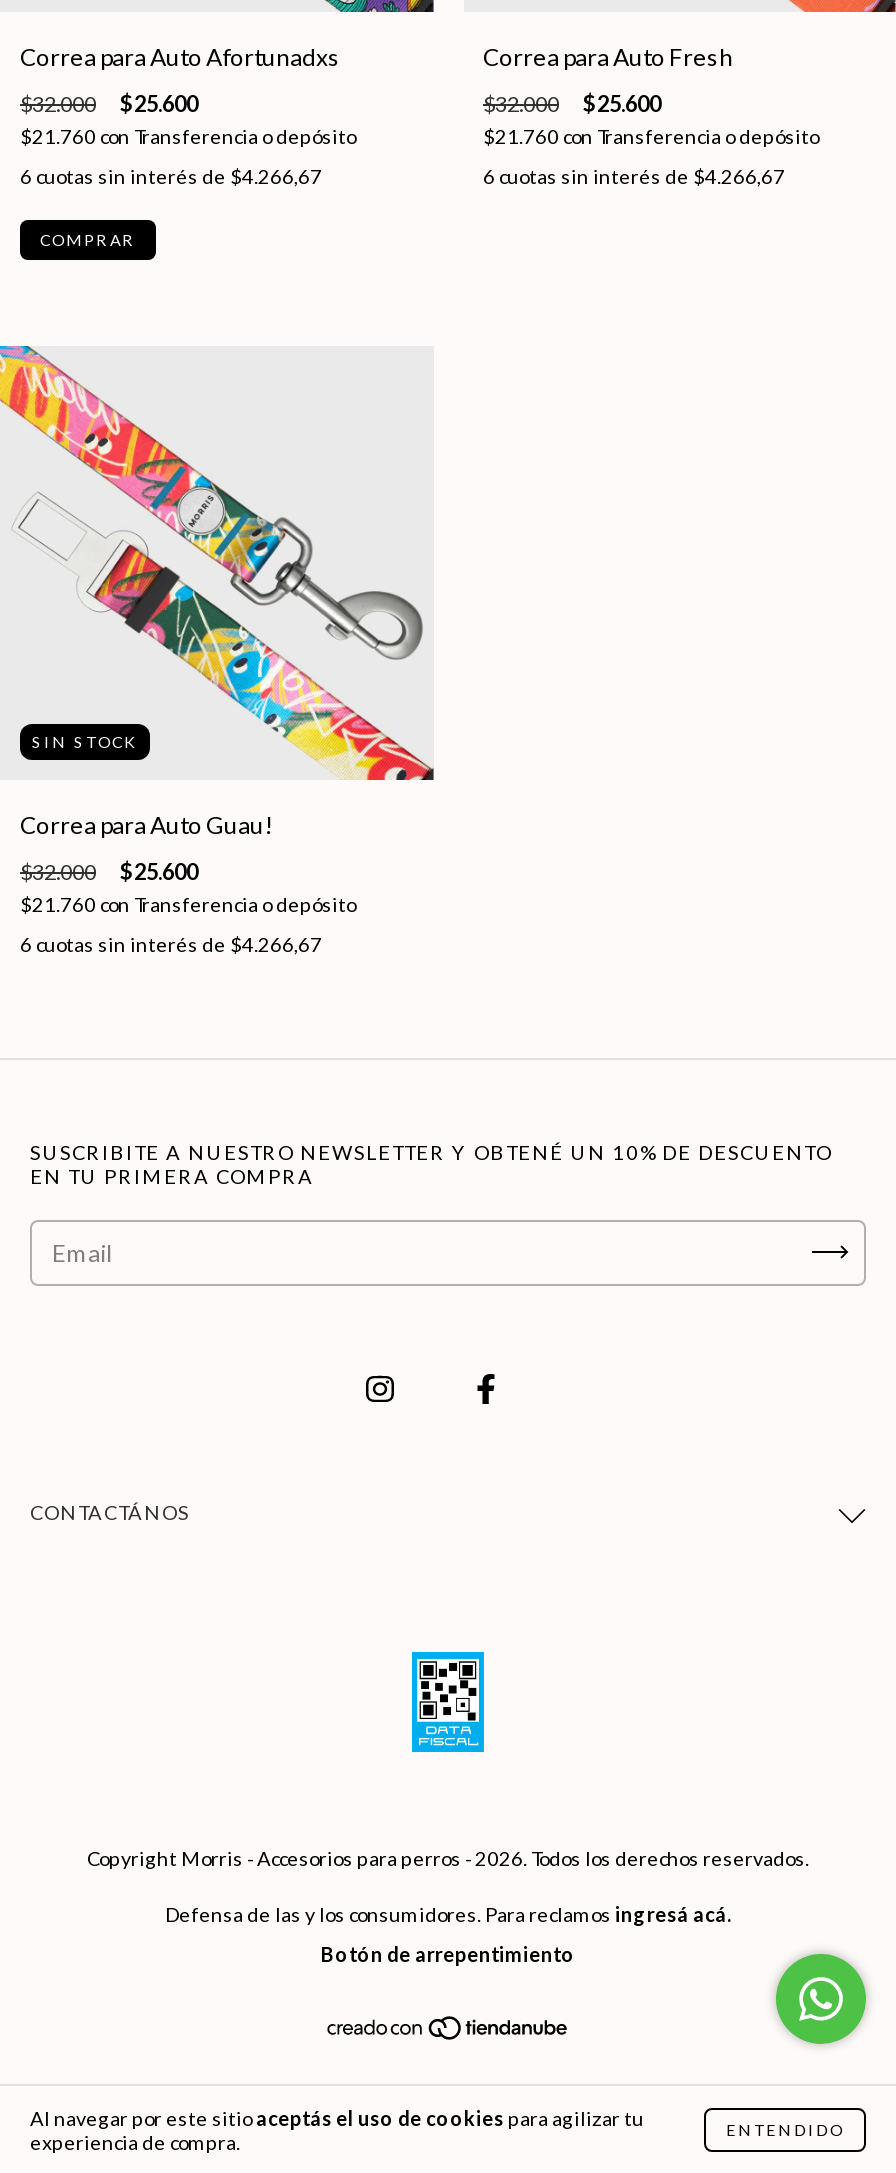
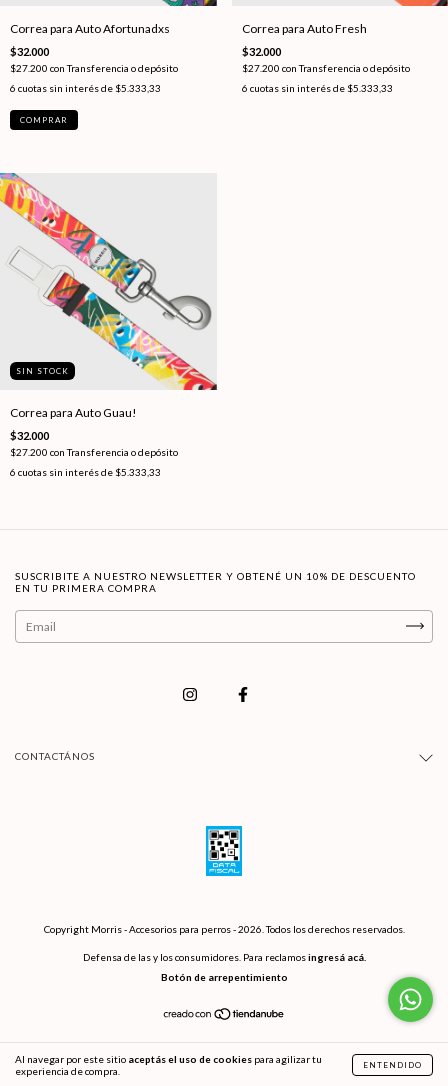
[20,90,356,148] $25.600 | $21.760 con Transferencia o depósito -> [10,62,178,74] $27.200 con Transferencia o depósito
[483,90,819,148] $25.600 | $21.760 con Transferencia o depósito -> [241,62,409,74] $27.200 con Transferencia o depósito
[20,164,322,188] 6 cuotas sin interés de $4.266,67 -> [10,82,161,94] 6 cuotas sin interés de $5.333,33
[483,164,785,188] 6 cuotas sin interés de $4.266,67 -> [241,82,392,94] 6 cuotas sin interés de $5.333,33
[20,857,356,915] $25.600 | $21.760 con Transferencia o depósito -> [10,445,178,457] $27.200 con Transferencia o depósito
[20,931,322,955] 6 cuotas sin interés de $4.266,67 -> [10,465,161,477] 6 cuotas sin interés de $5.333,33

